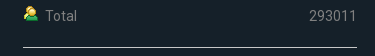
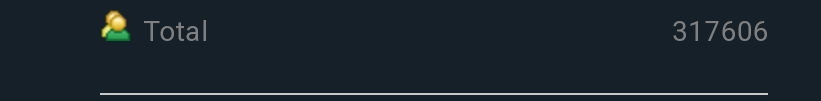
[309,8,357,24] 293011 -> [672,14,768,46] 317606

